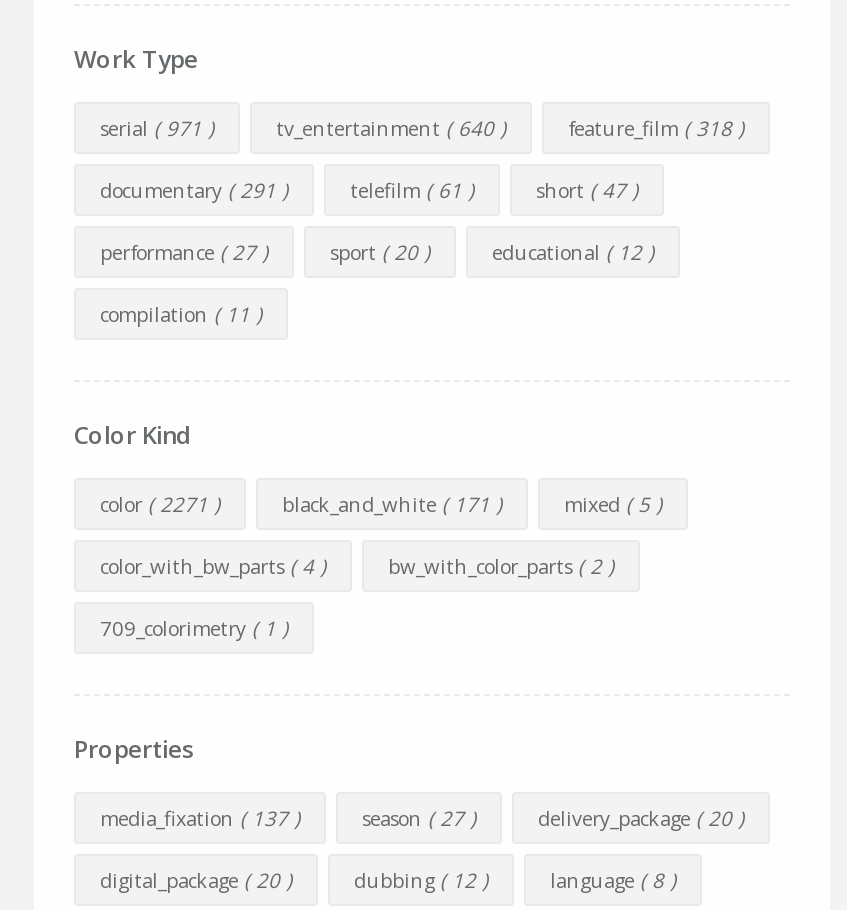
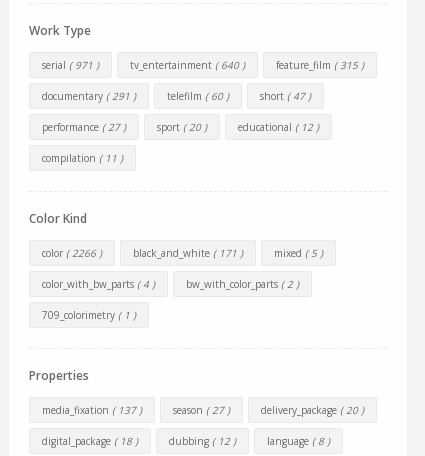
[568,114,744,142] feature_film ( 318 ) -> [276,58,364,72] feature_film ( 315 )
[350,176,474,204] telefilm ( 61 ) -> [167,89,229,103] telefilm ( 60 )
[100,490,220,518] color ( 2271 ) -> [42,246,102,260] color ( 2266 )
[100,866,292,894] digital_package ( 20 ) -> [42,434,138,448] digital_package ( 18 )

